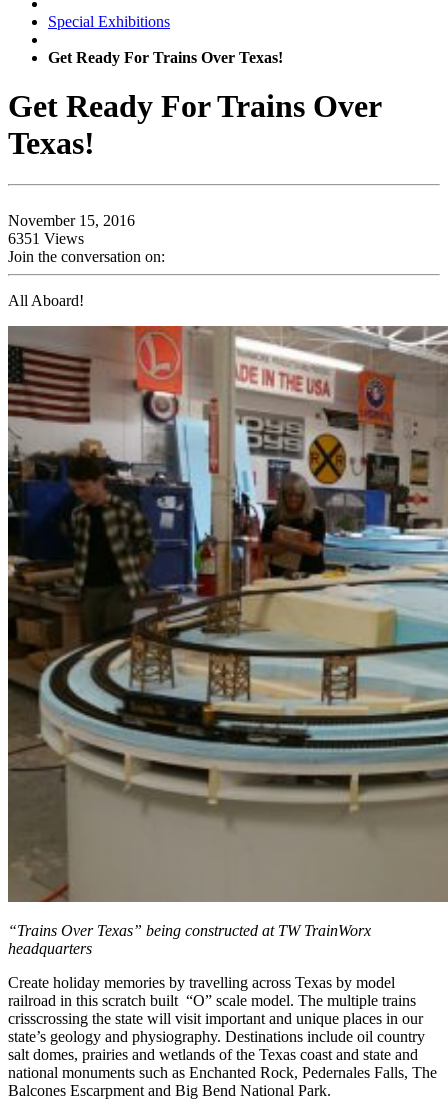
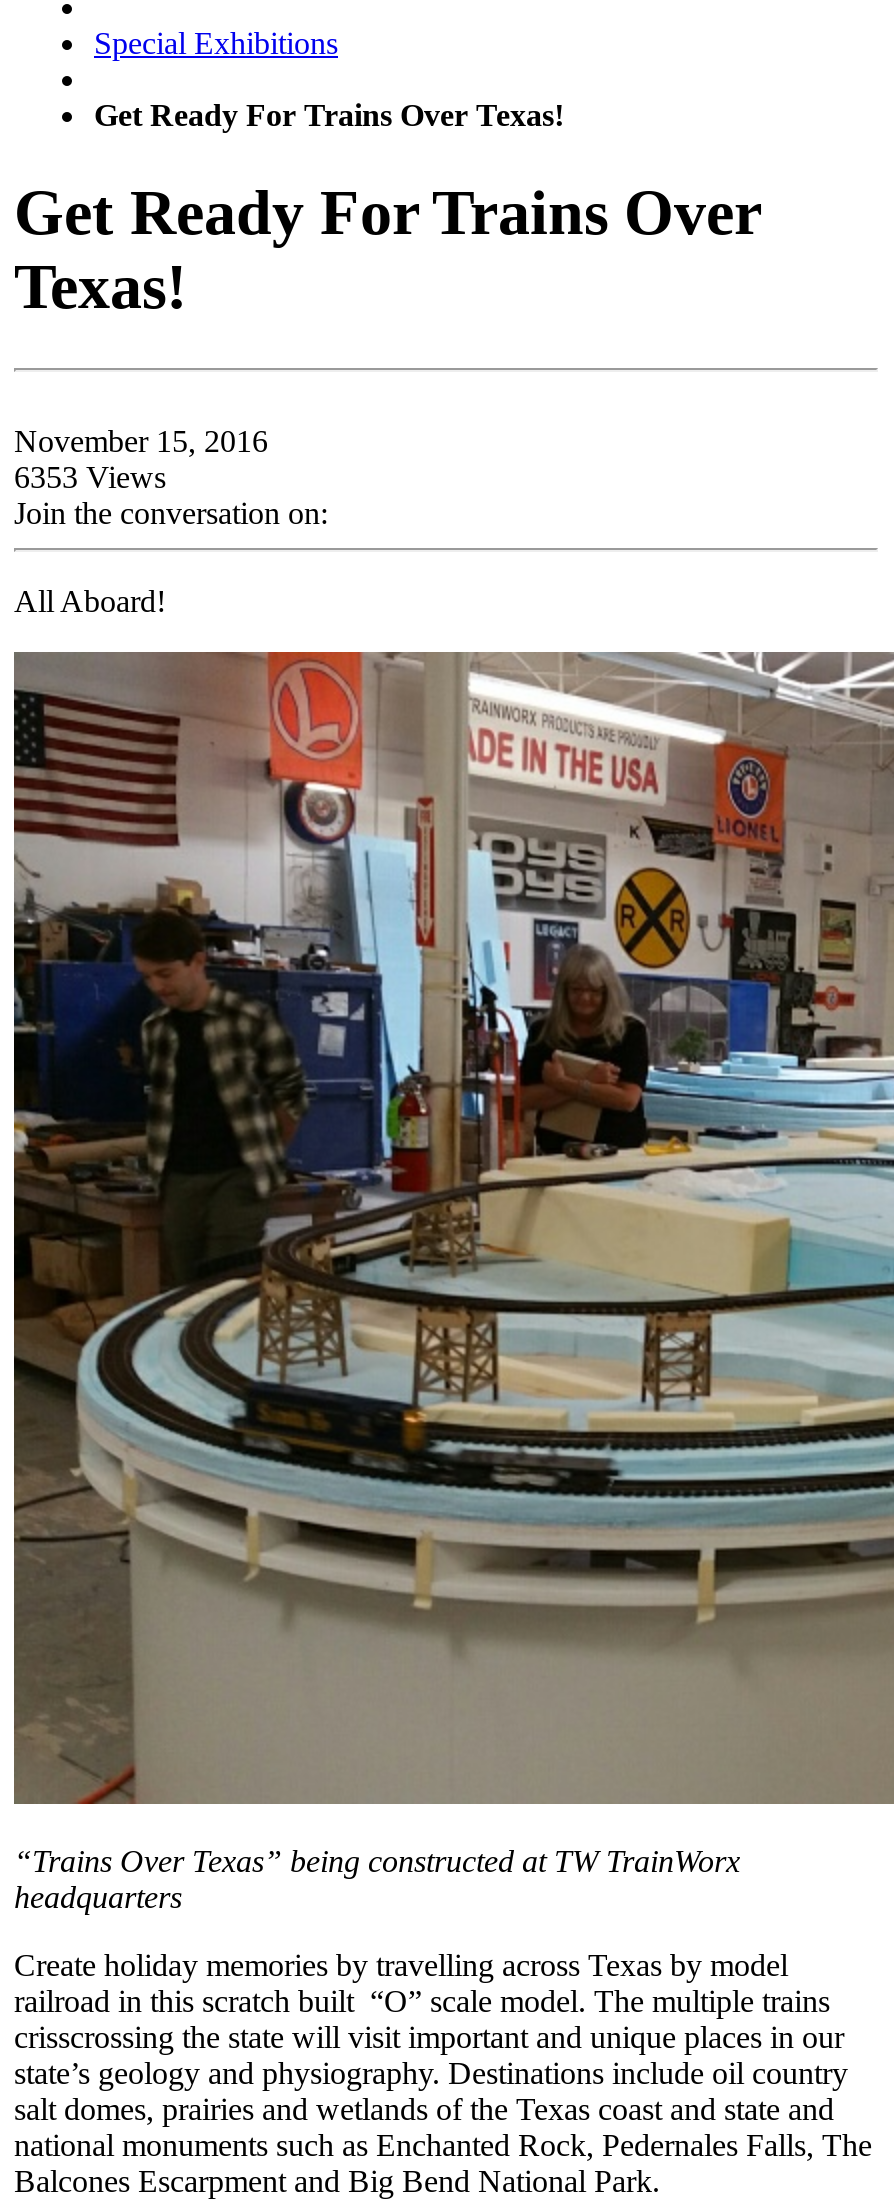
[8,230,84,247] 6351 Views -> [14,460,166,494] 6353 Views

